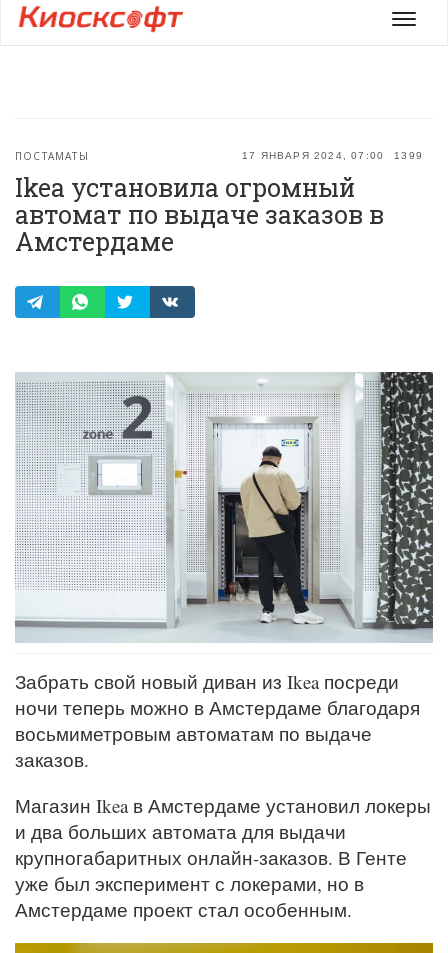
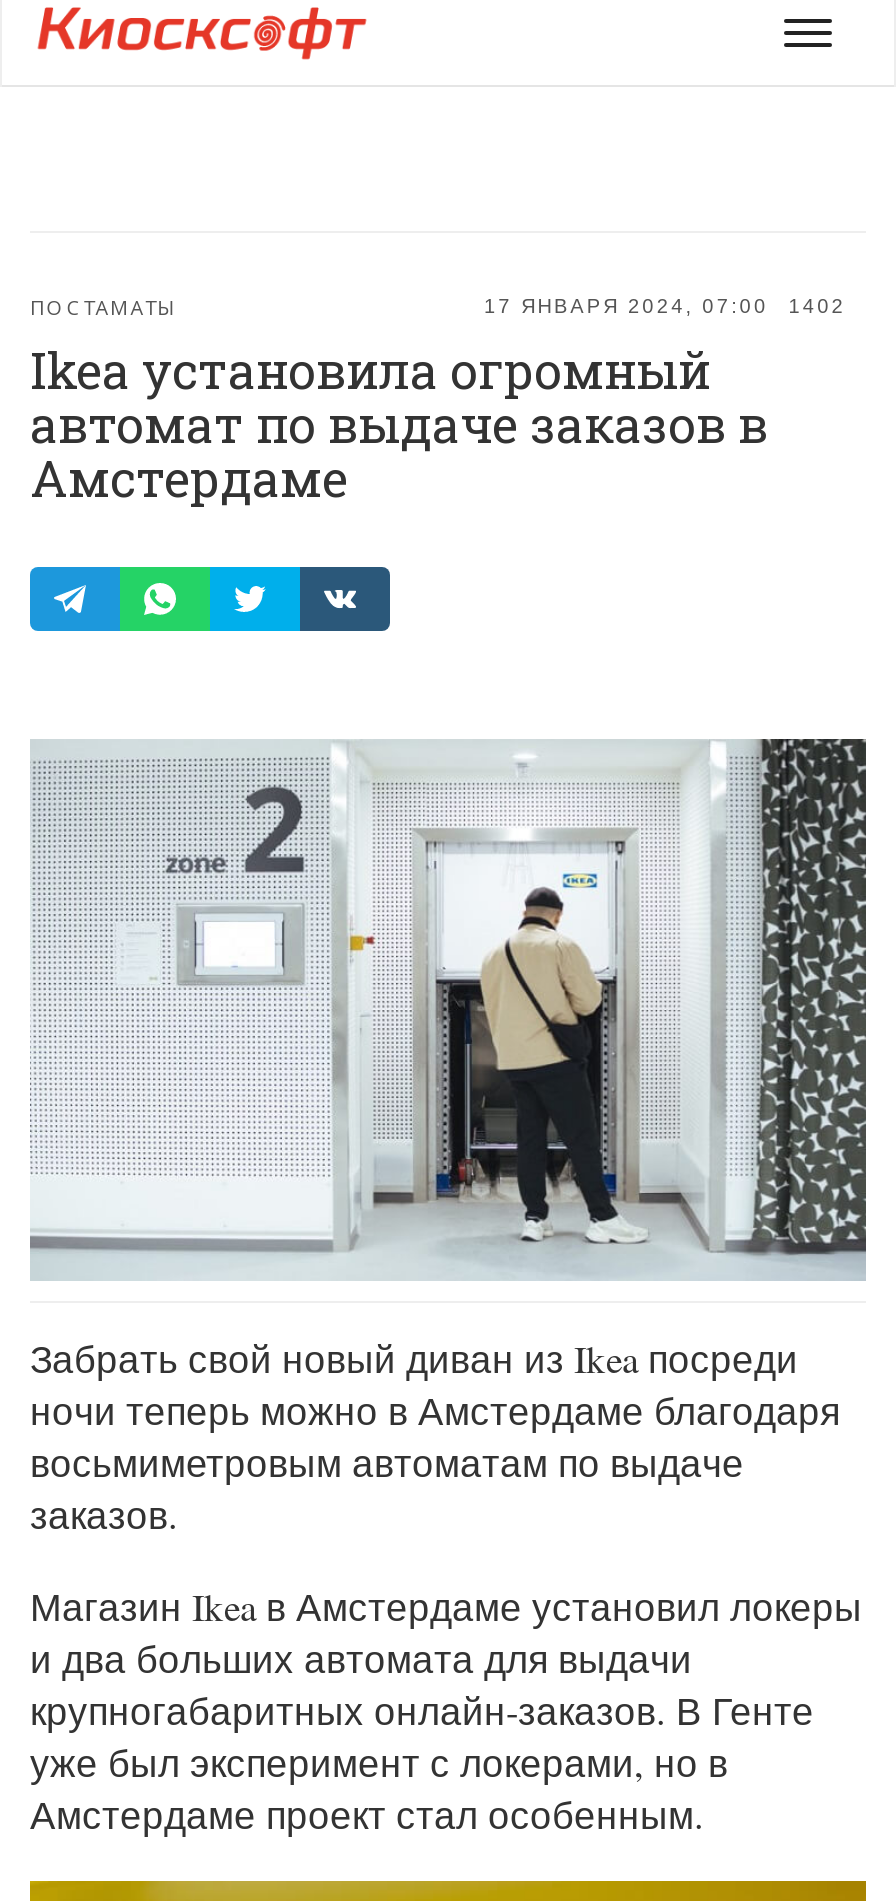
[242,150,423,161] 17 ЯНВАРЯ 2024, 07:00 1399 -> [484,295,846,317] 17 ЯНВАРЯ 2024, 07:00 1402

